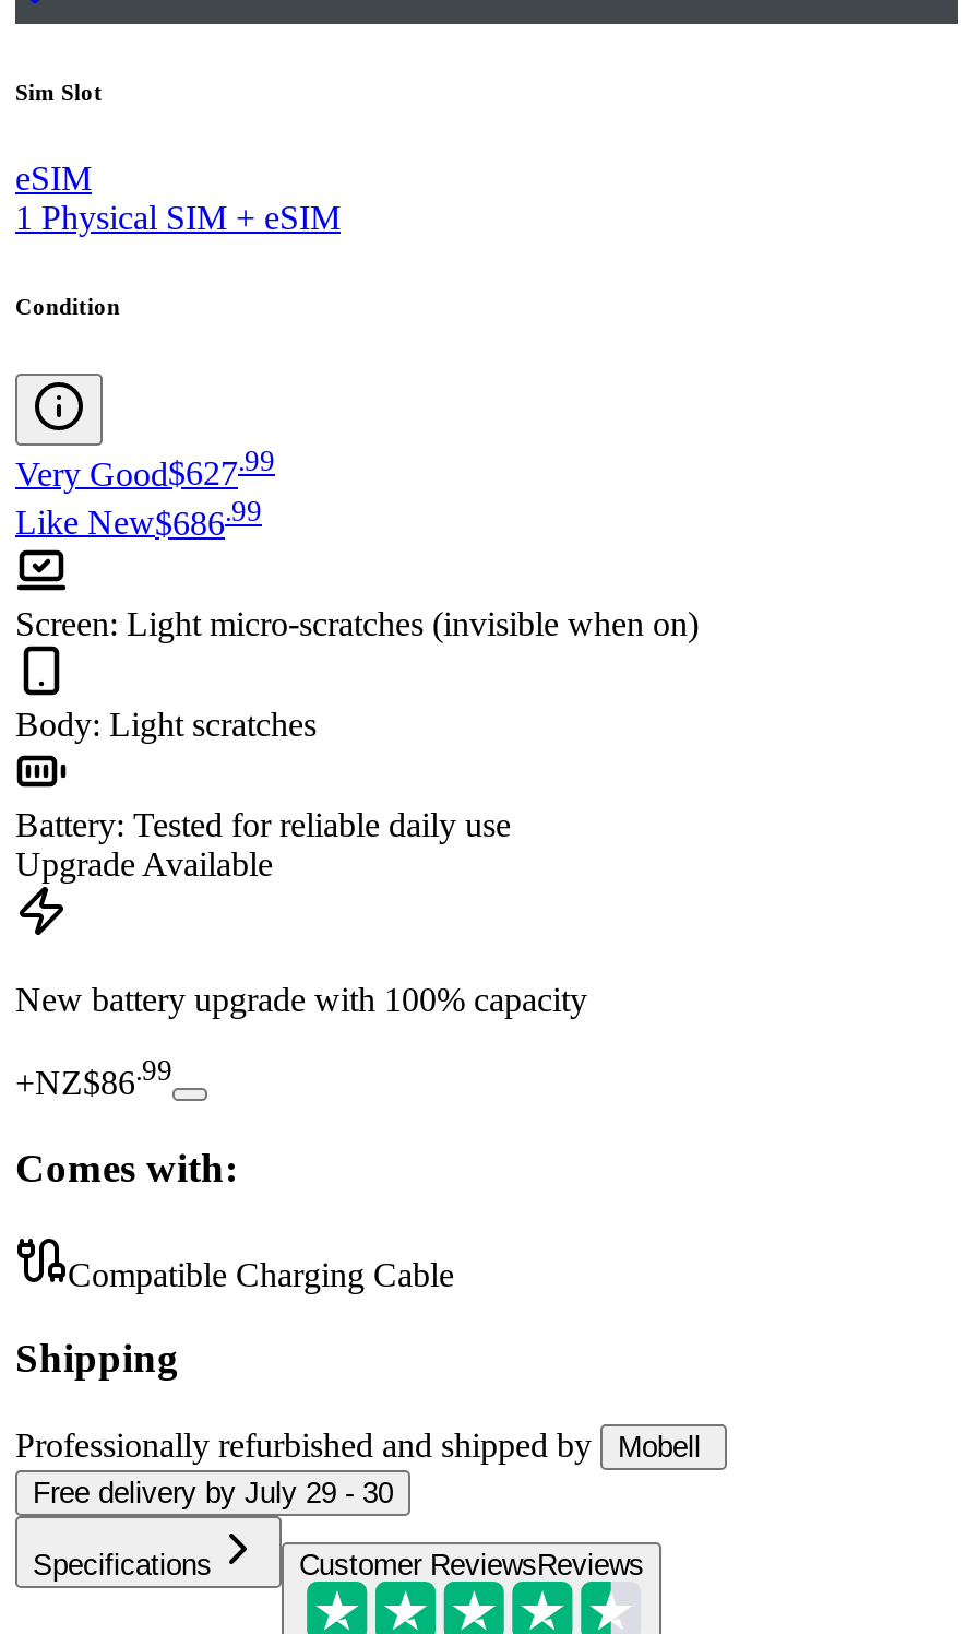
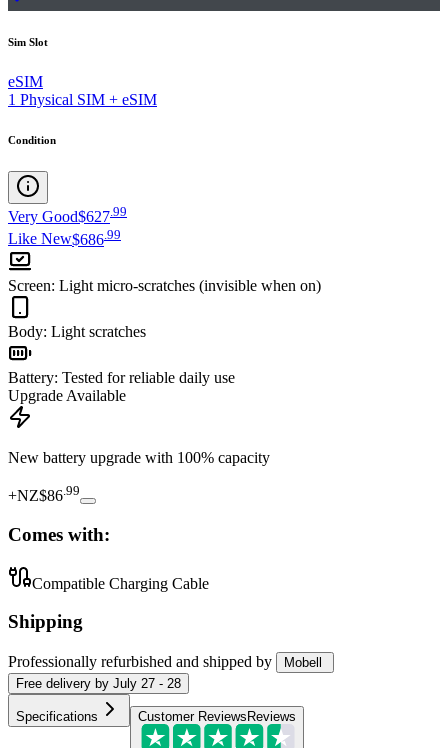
[33,1476,393,1509] Free delivery by July 29 - 30 -> [16,676,181,691] Free delivery by July 27 - 28

